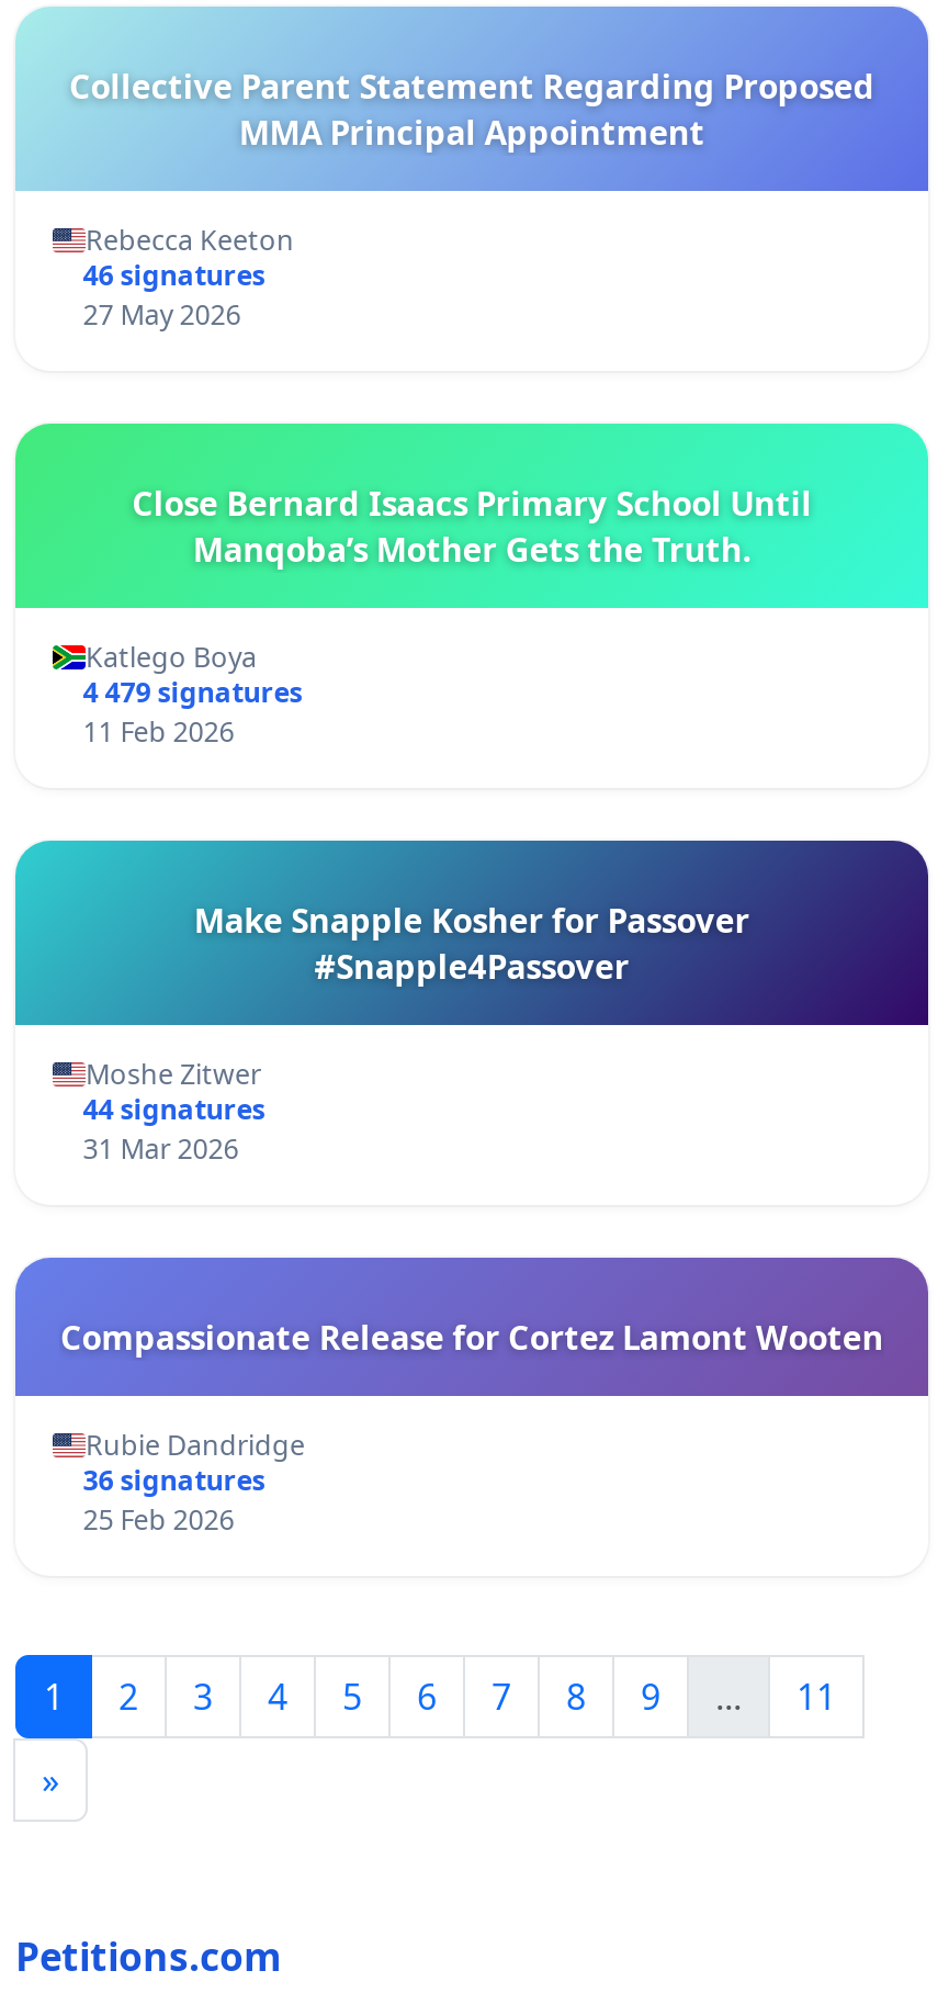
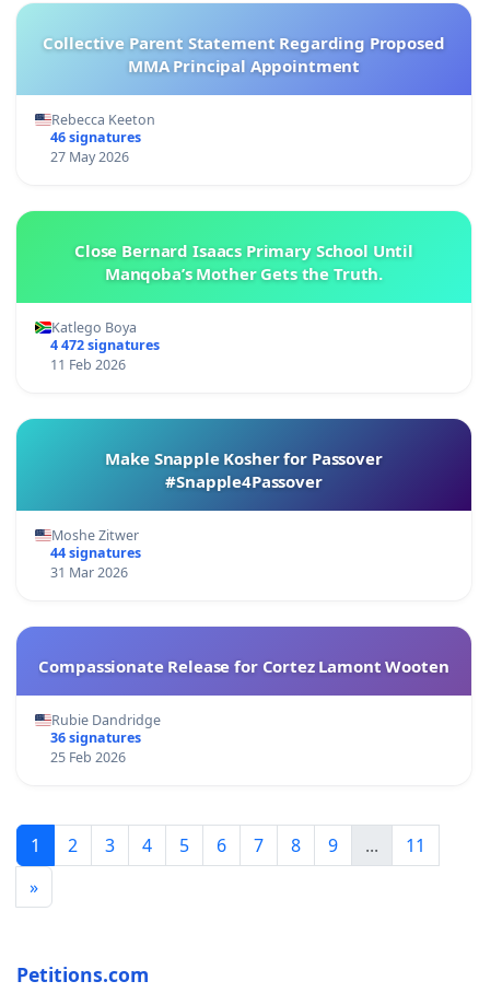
[83,673,302,710] 4 479 signatures -> [50,335,159,354] 4 472 signatures

